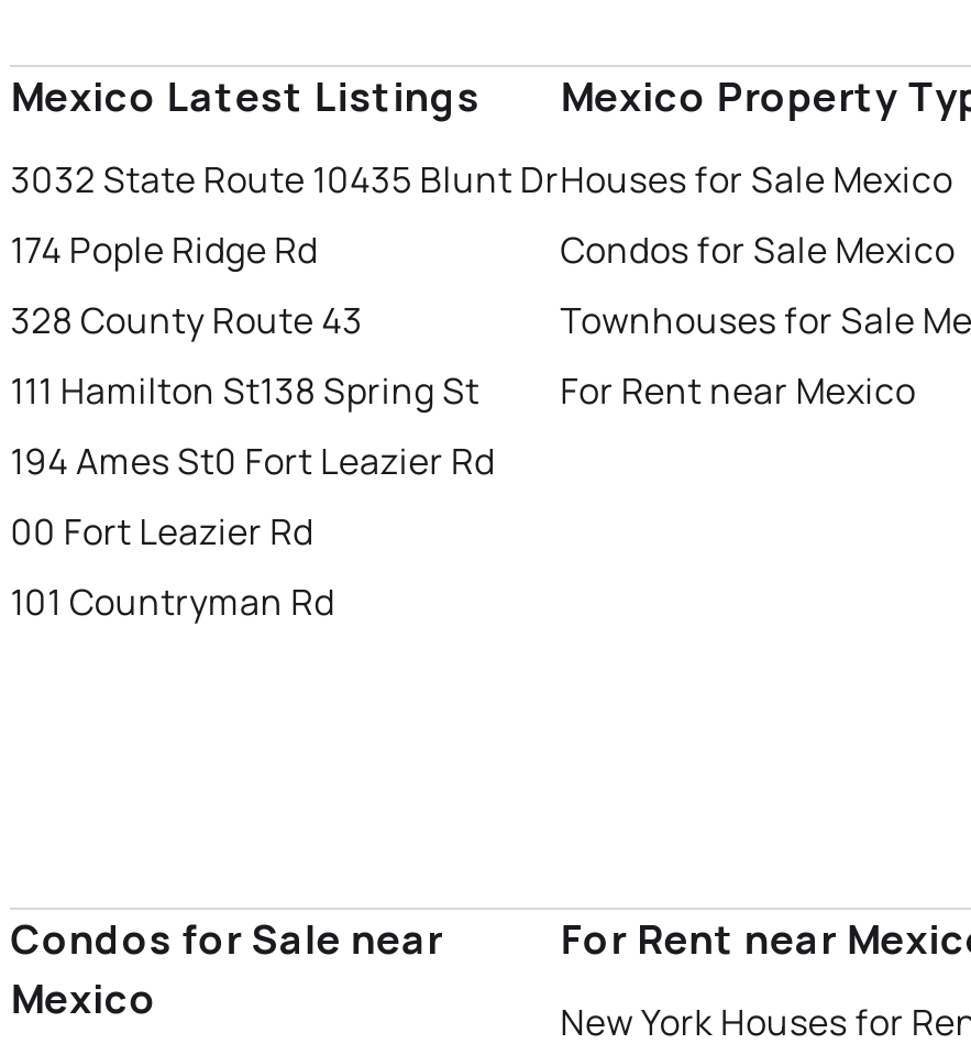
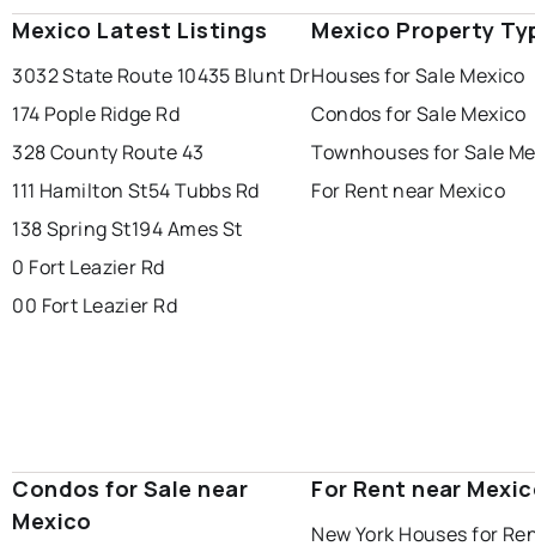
[10,367,495,486] 111 Hamilton St138 Spring St | 194 Ames St0 Fort Leazier Rd -> [12,177,259,280] 111 Hamilton St54 Tubbs Rd | 138 Spring St194 Ames St | 0 Fort Leazier Rd
moved [10,508,314,556] -> [12,292,177,319]: 00 Fort Leazier Rd
[10,578,335,626] 101 Countryman Rd -> none

